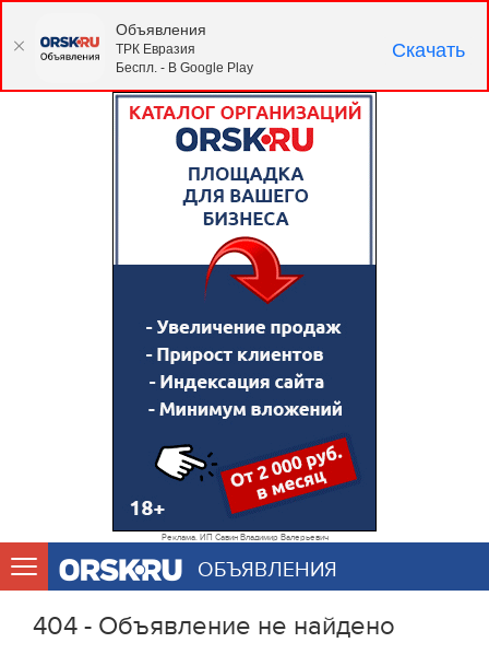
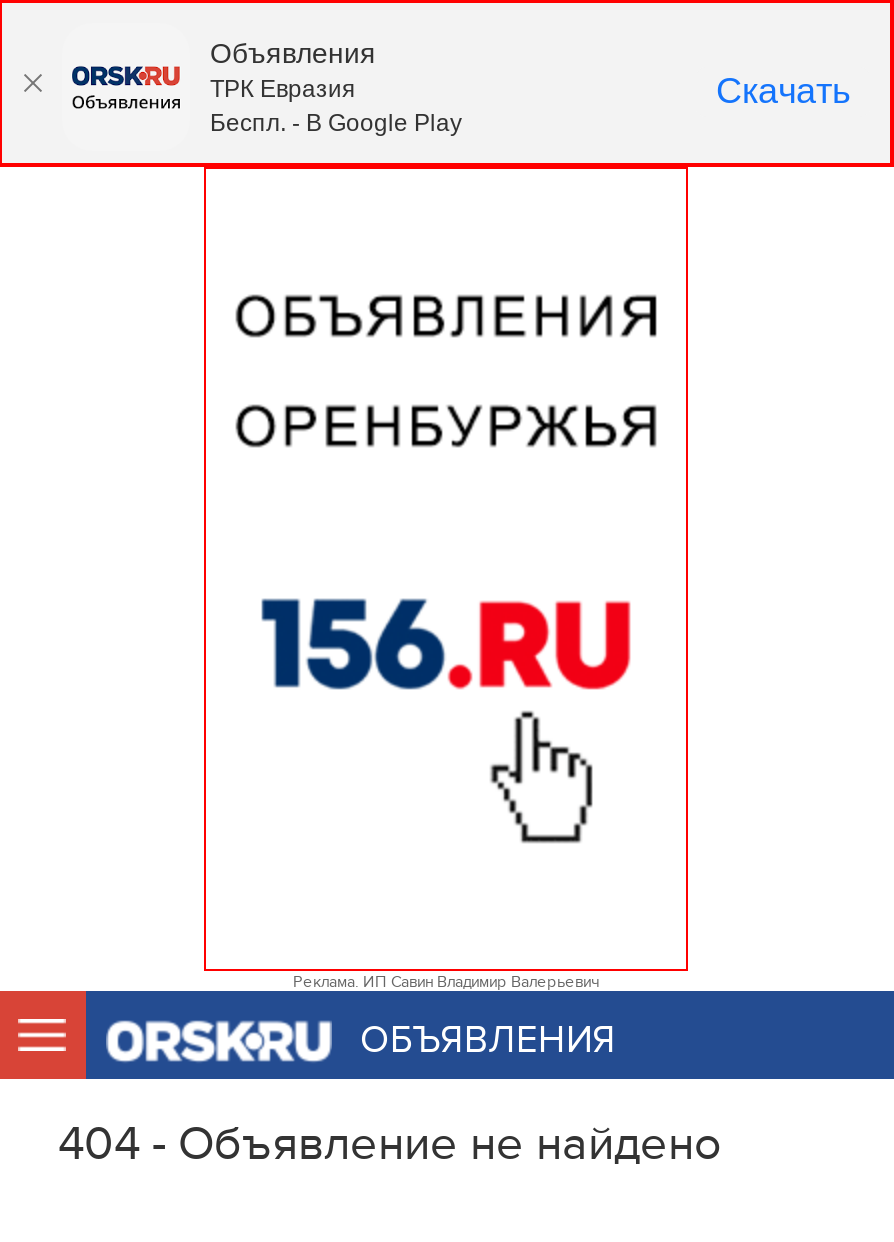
[111,91,378,533] [image] -> [202,165,690,973] [image]

